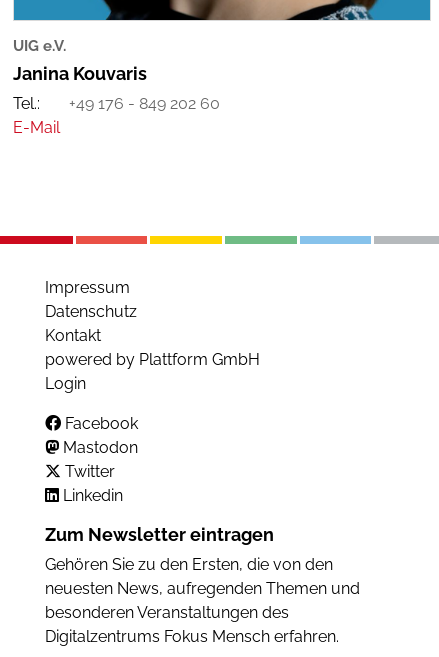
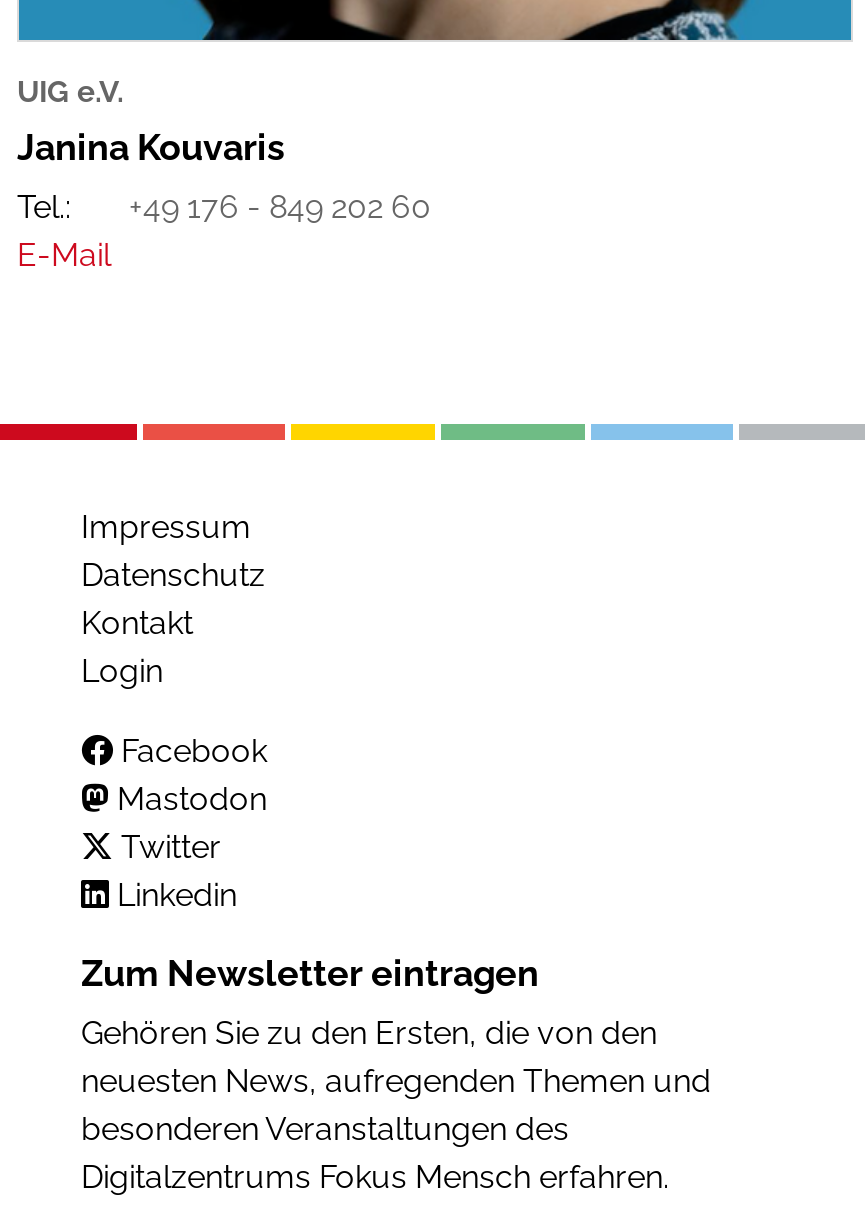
[45,350,260,369] powered by Plattform GmbH -> none

